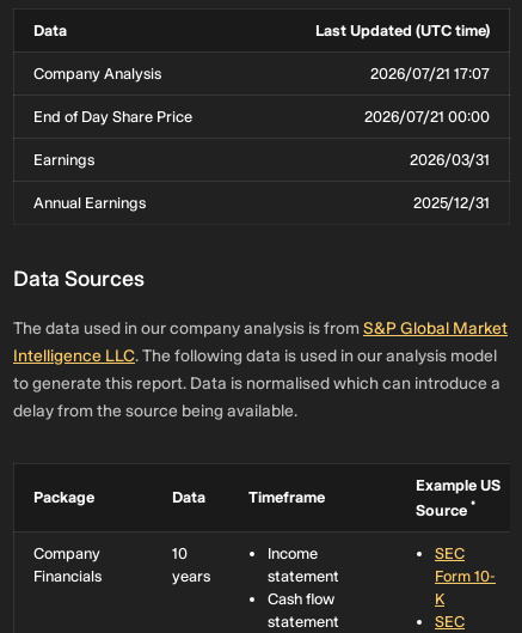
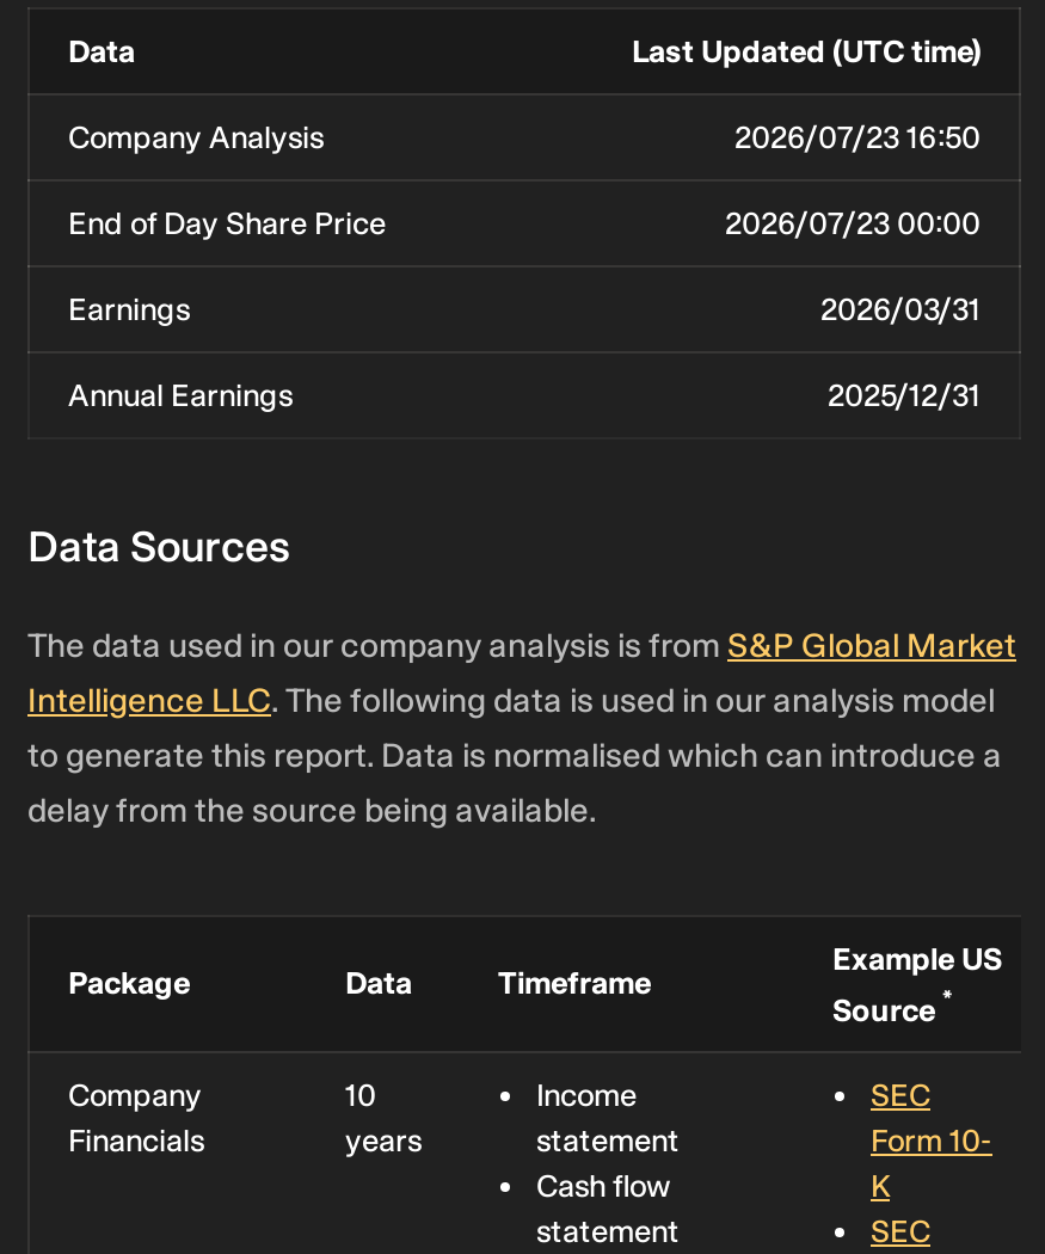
[370,65,490,83] 2026/07/21 17:07 -> [734,119,981,155] 2026/07/23 16:50
[364,108,490,126] 2026/07/21 00:00 -> [725,205,981,241] 2026/07/23 00:00

